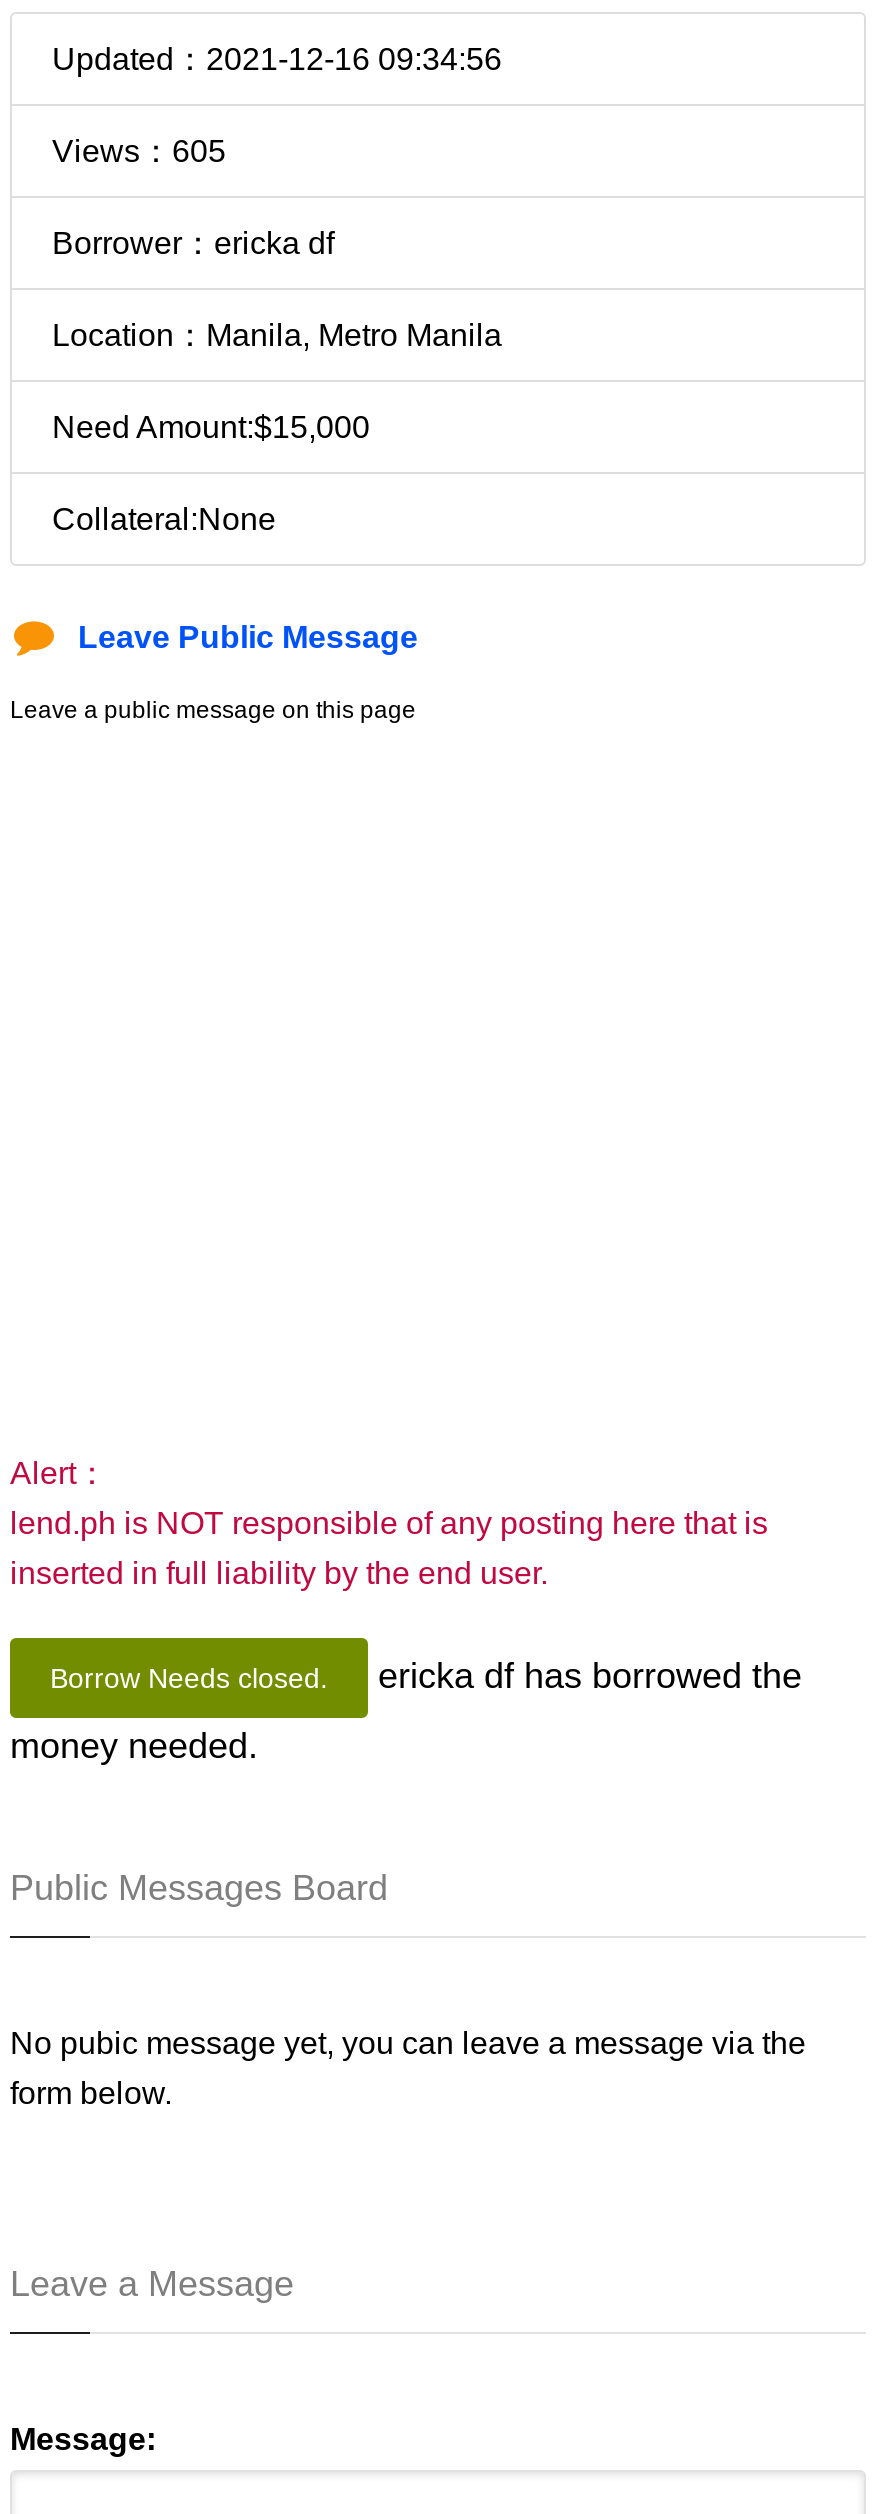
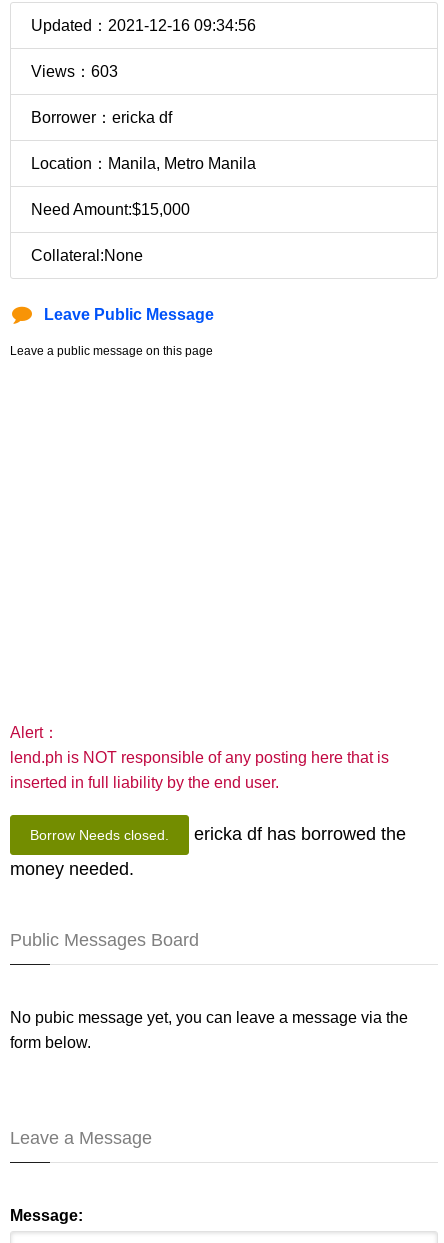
[52,134,226,168] Views：605 -> [31,63,118,80] Views：603

